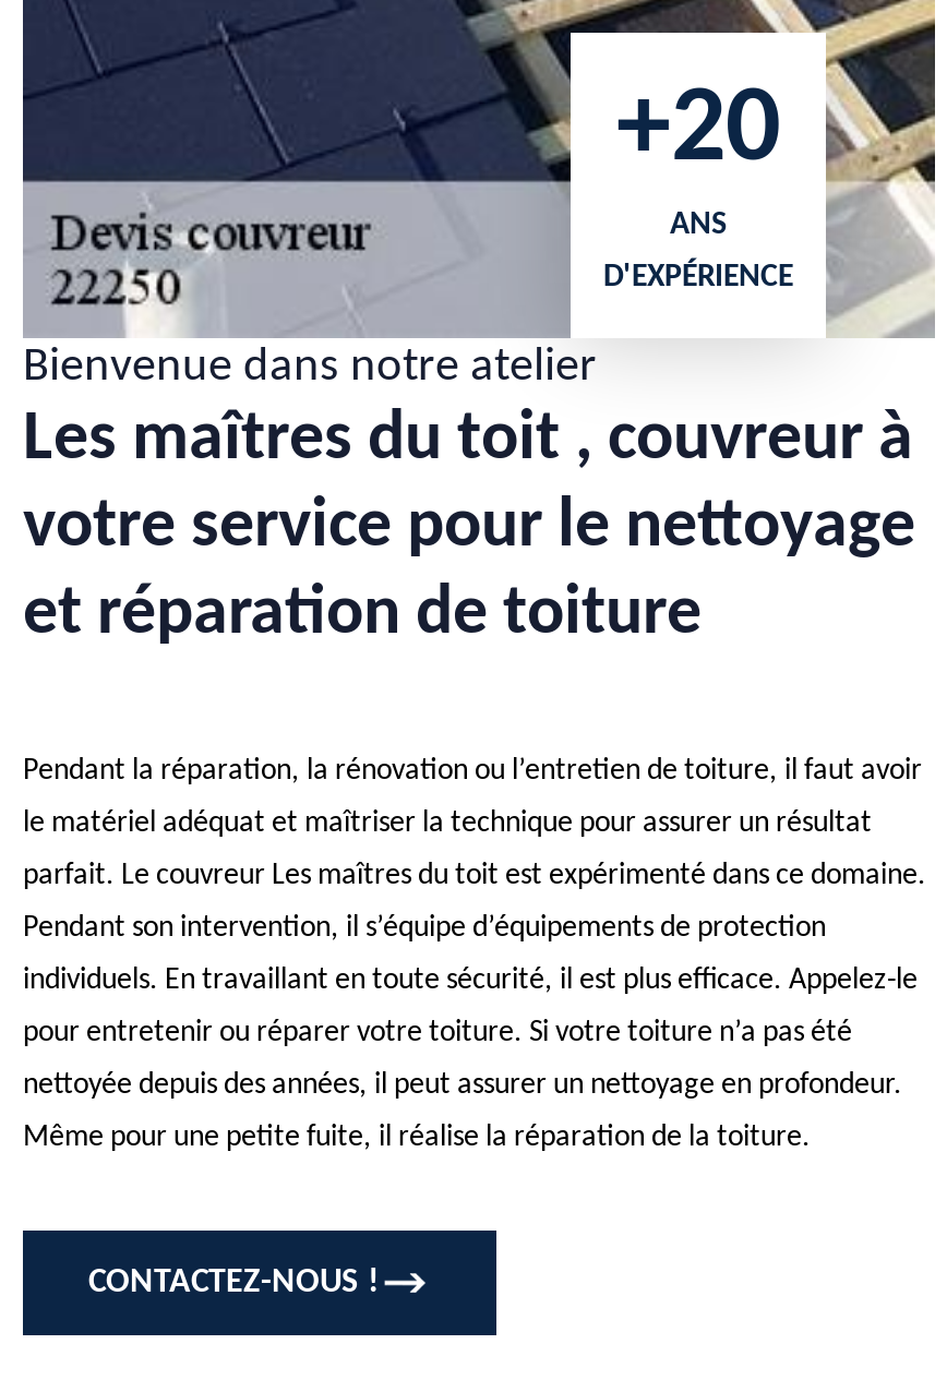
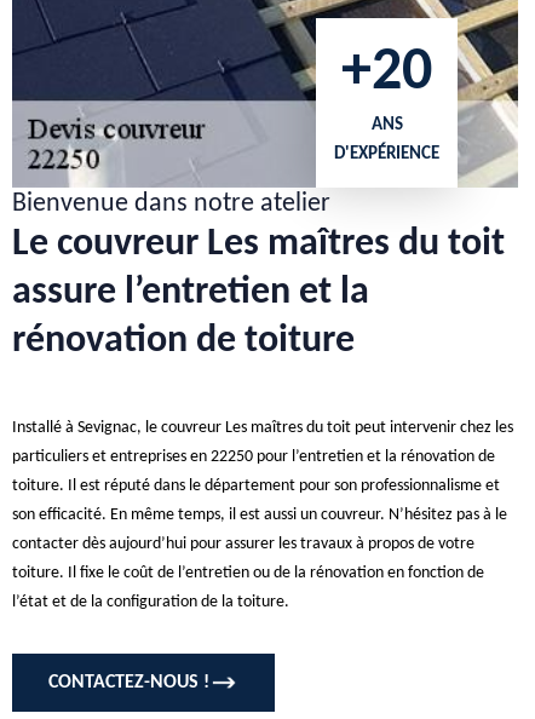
[23,406,926,1154] Les maîtres du toit , couvreur à | votre service pour le nettoyage | et réparation de toiture | Pendant la réparation, la rénovation ou l’entretien de toiture, il faut avoir | le matériel adéquat et maîtriser la technique pour assurer un résultat | parfait. Le couvreur Les maîtres du toit est expérimenté dans ce domaine. | Pendant son intervention, il s’équipe d’équipements de protection | individuels. En travaillant en toute sécurité, il est plus efficace. Appelez-le | pour entretenir ou réparer votre toiture. Si votre toiture n’a pas été | nettoyée depuis des années, il peut assurer un nettoyage en profondeur. | Même pour une petite fuite, il réalise la réparation de la toiture. -> [12,225,513,611] Le couvreur Les maîtres du toit | assure l’entretien et la | rénovation de toiture | Installé à Sevignac, le couvreur Les maîtres du toit peut intervenir chez les | particuliers et entreprises en 22250 pour l’entretien et la rénovation de | toiture. Il est réputé dans le département pour son professionnalisme et | son efficacité. En même temps, il est aussi un couvreur. N’hésitez pas à le | contacter dès aujourd’hui pour assurer les travaux à propos de votre | toiture. Il fixe le coût de l’entretien ou de la rénovation en fonction de | l’état et de la configuration de la toiture.

